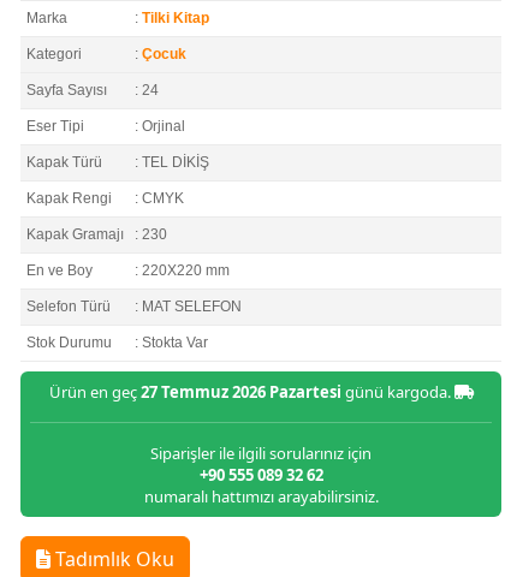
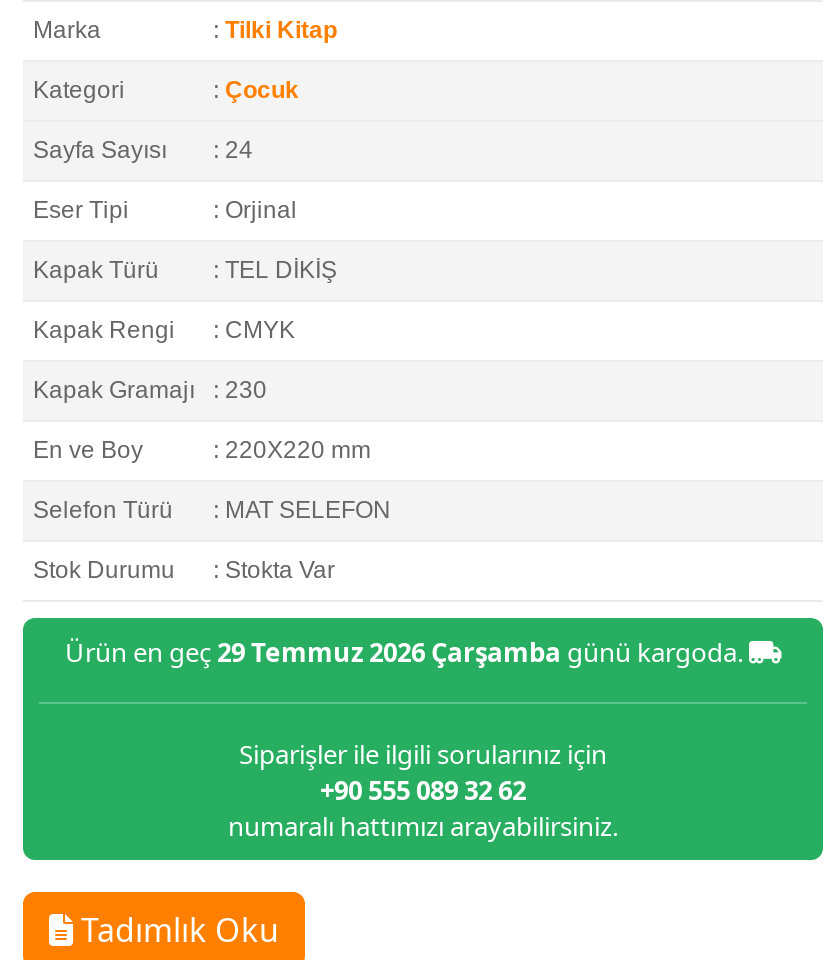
[49,381,454,403] Ürün en geç 27 Temmuz 2026 Pazartesi günü kargoda. -> [65,634,749,670] Ürün en geç 29 Temmuz 2026 Çarşamba günü kargoda.

